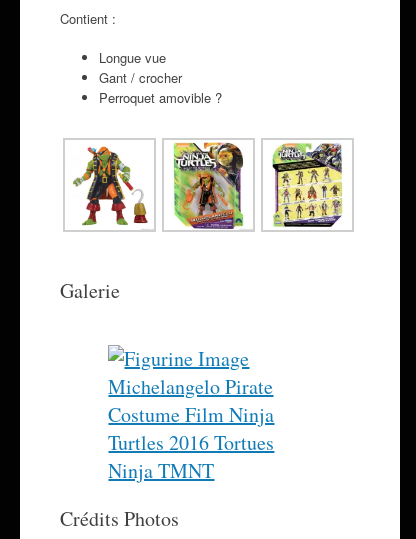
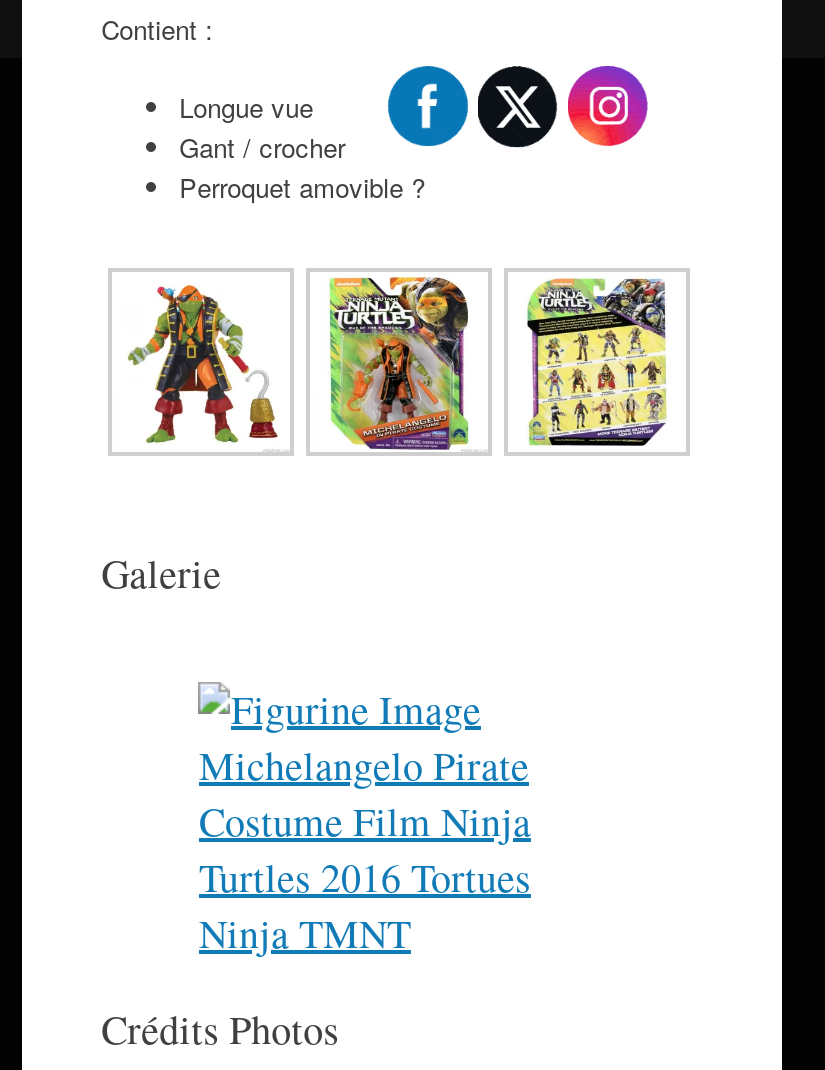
none -> [386,64,650,150] [image]

